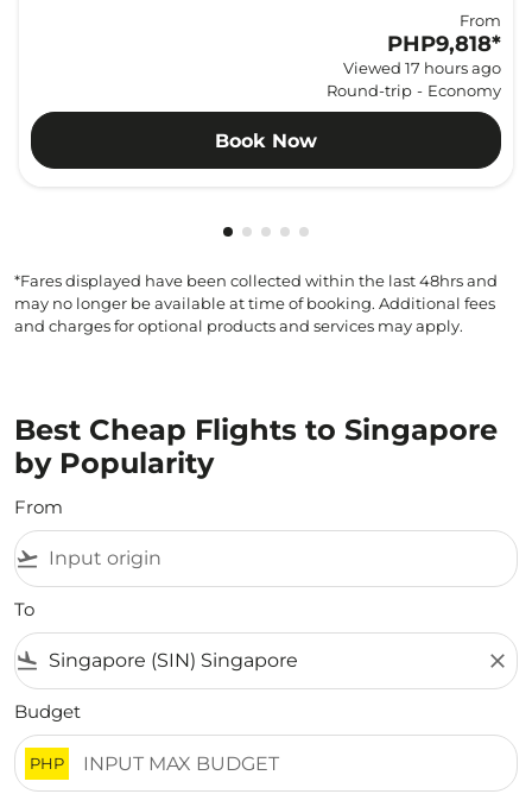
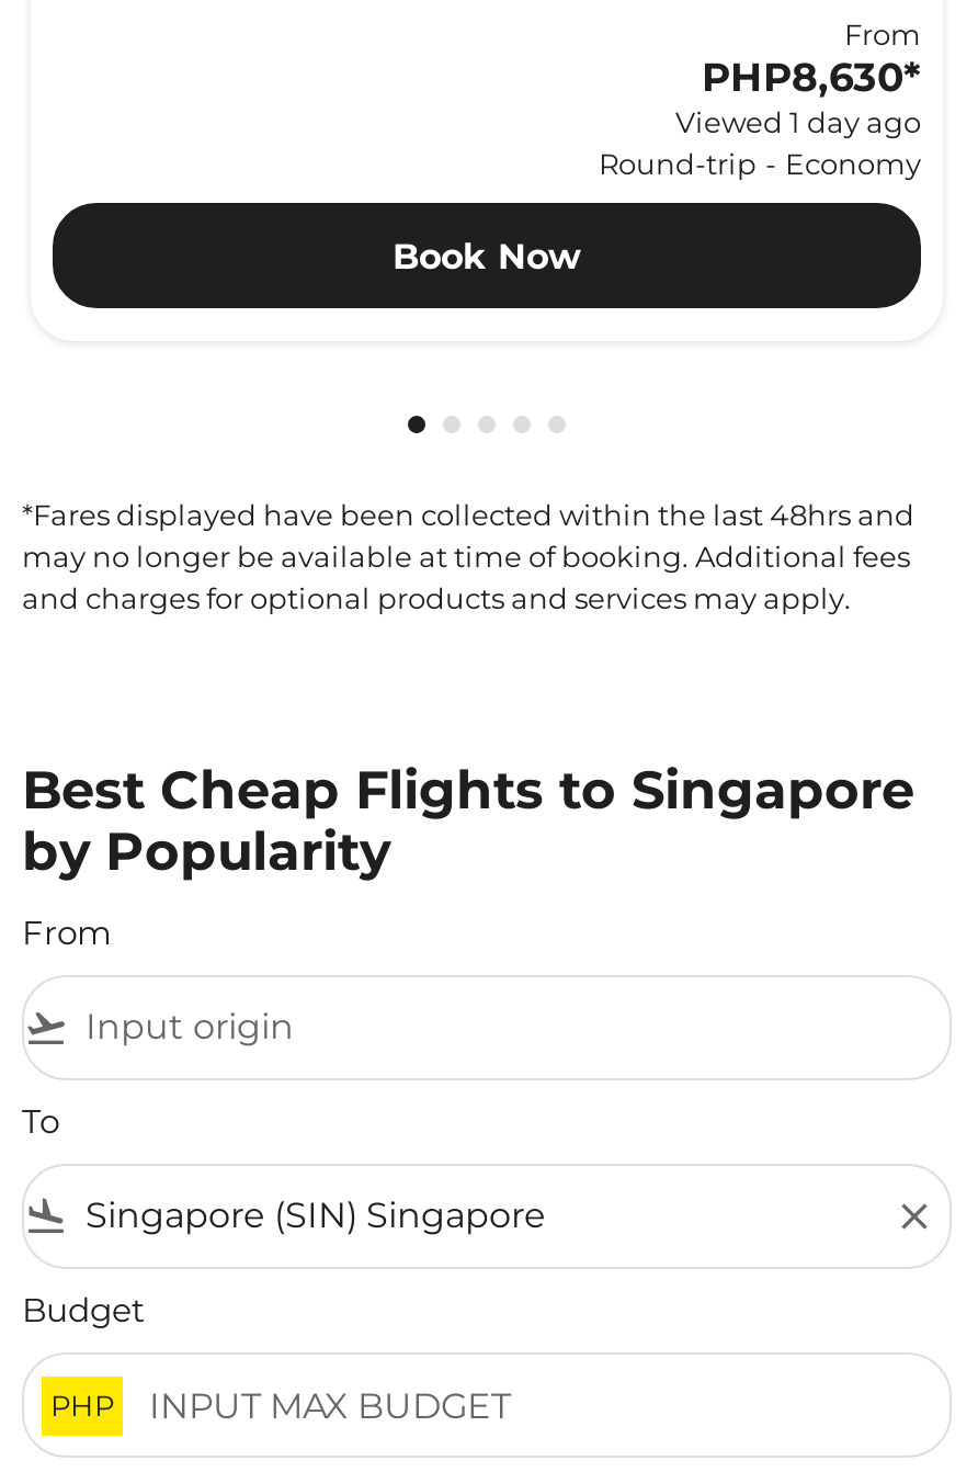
[343,31,501,77] PHP9,818* | Viewed 17 hours ago -> [675,54,921,139] PHP8,630* | Viewed 1 day ago

